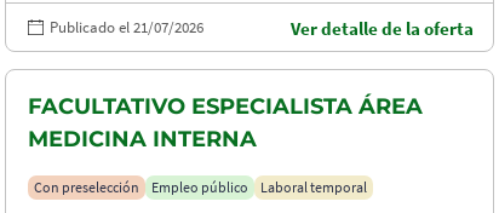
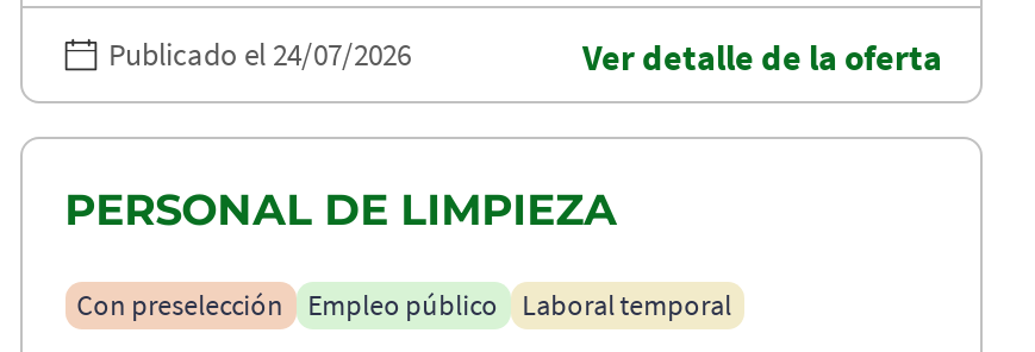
[50,16,203,37] Publicado el 21/07/2026 -> [108,34,411,74] Publicado el 24/07/2026
[27,93,422,153] FACULTATIVO ESPECIALISTA ÁREA | MEDICINA INTERNA -> [65,185,617,237] PERSONAL DE LIMPIEZA

